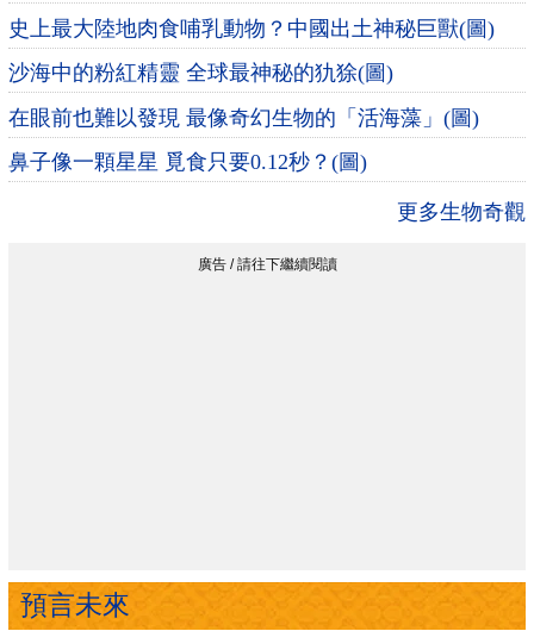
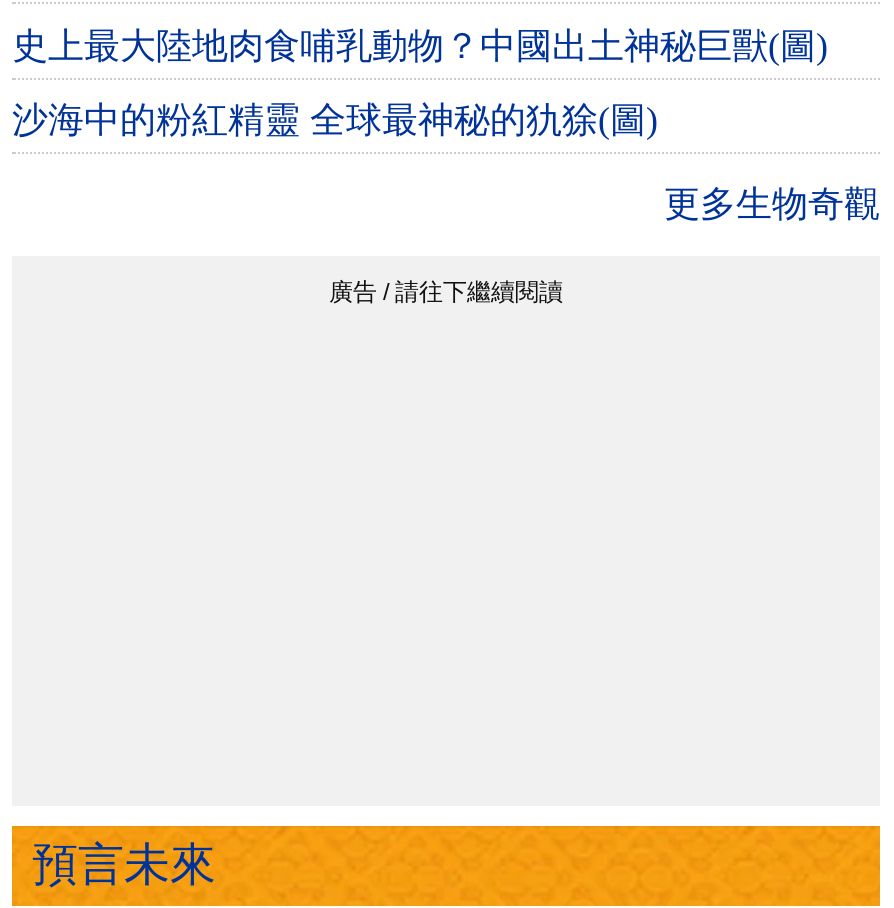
[8,105,479,174] 在眼前也難以發現 最像奇幻生物的「活海藻」(圖) | 鼻子像一顆星星 覓食只要0.12秒？(圖) -> none

